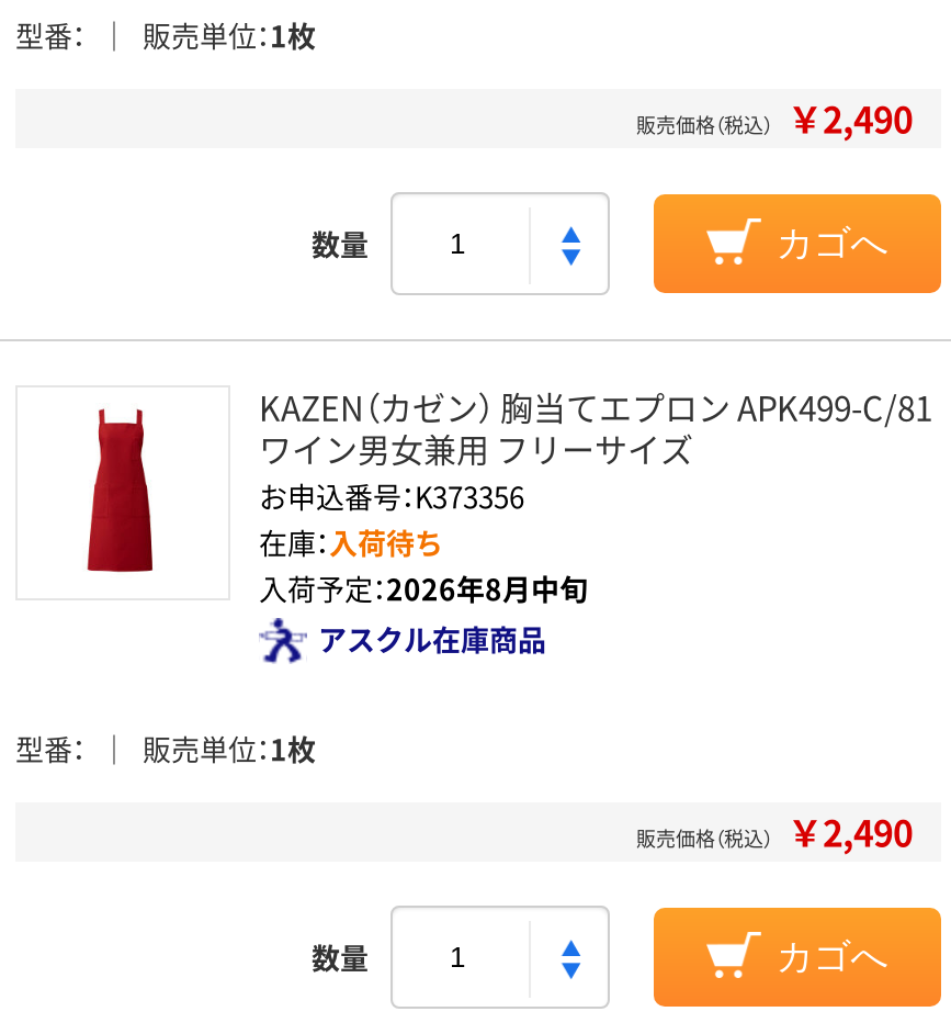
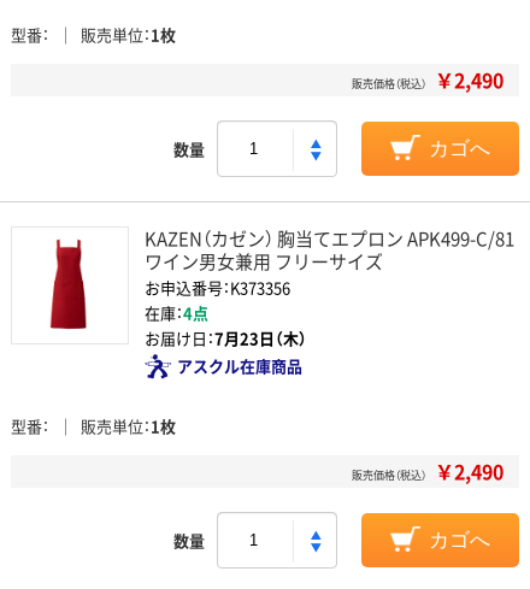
[259,522,588,610] 在庫：入荷待ち | 入荷予定：2026年8月中旬 -> [145,302,307,350] 在庫：4点 | お届け日：7月23日（木）

